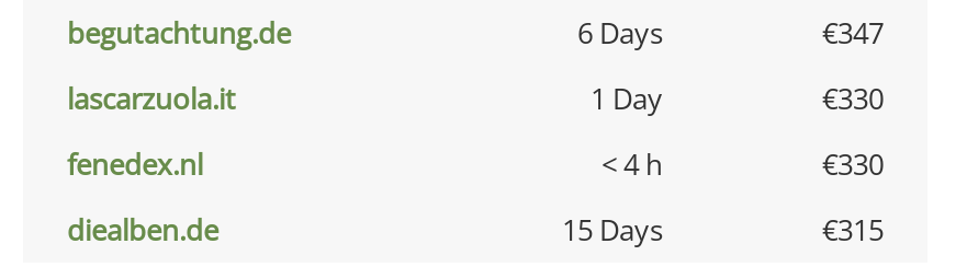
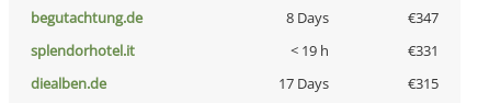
[577,13,663,53] 6 Days -> [286,8,328,27] 8 Days
[67,79,884,184] lascarzuola.it | 1 Day | €330 | fenedex.nl | < 4 h | €330 -> [31,41,439,60] splendorhotel.it | < 19 h | €331
[562,210,663,249] 15 Days -> [278,73,328,93] 17 Days

